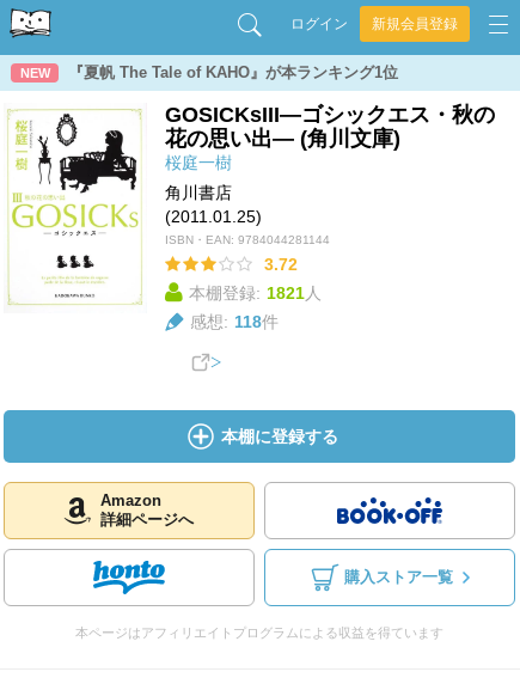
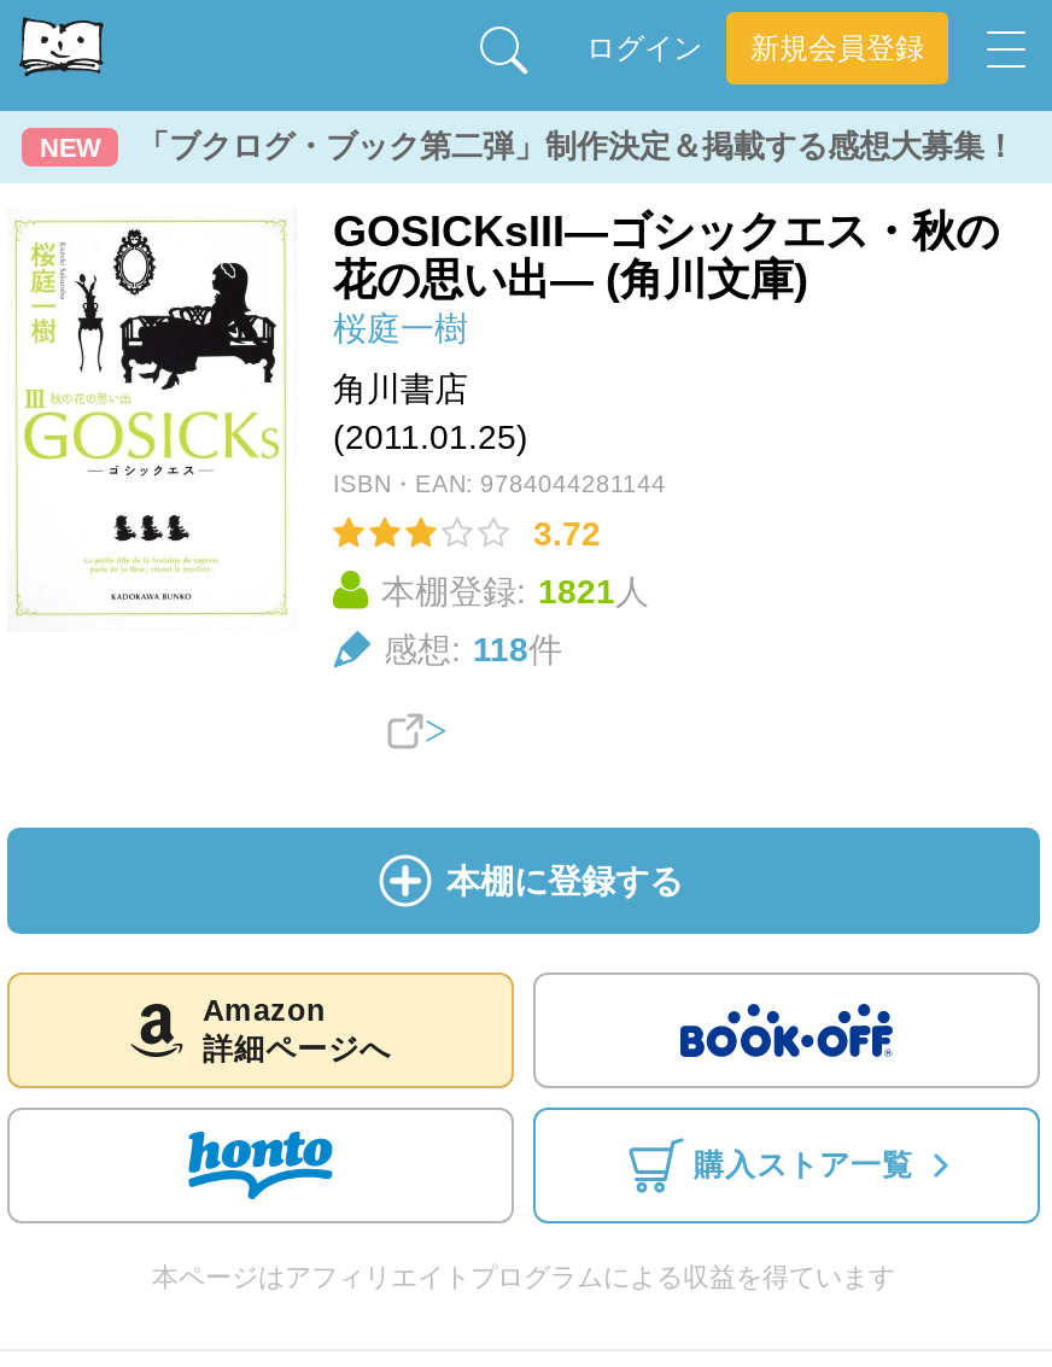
[68,63,398,81] 『夏帆 The Tale of KAHO』が本ランキング1位 -> [138,128,1016,164] 「ブクログ・ブック第二弾」制作決定＆掲載する感想大募集！

